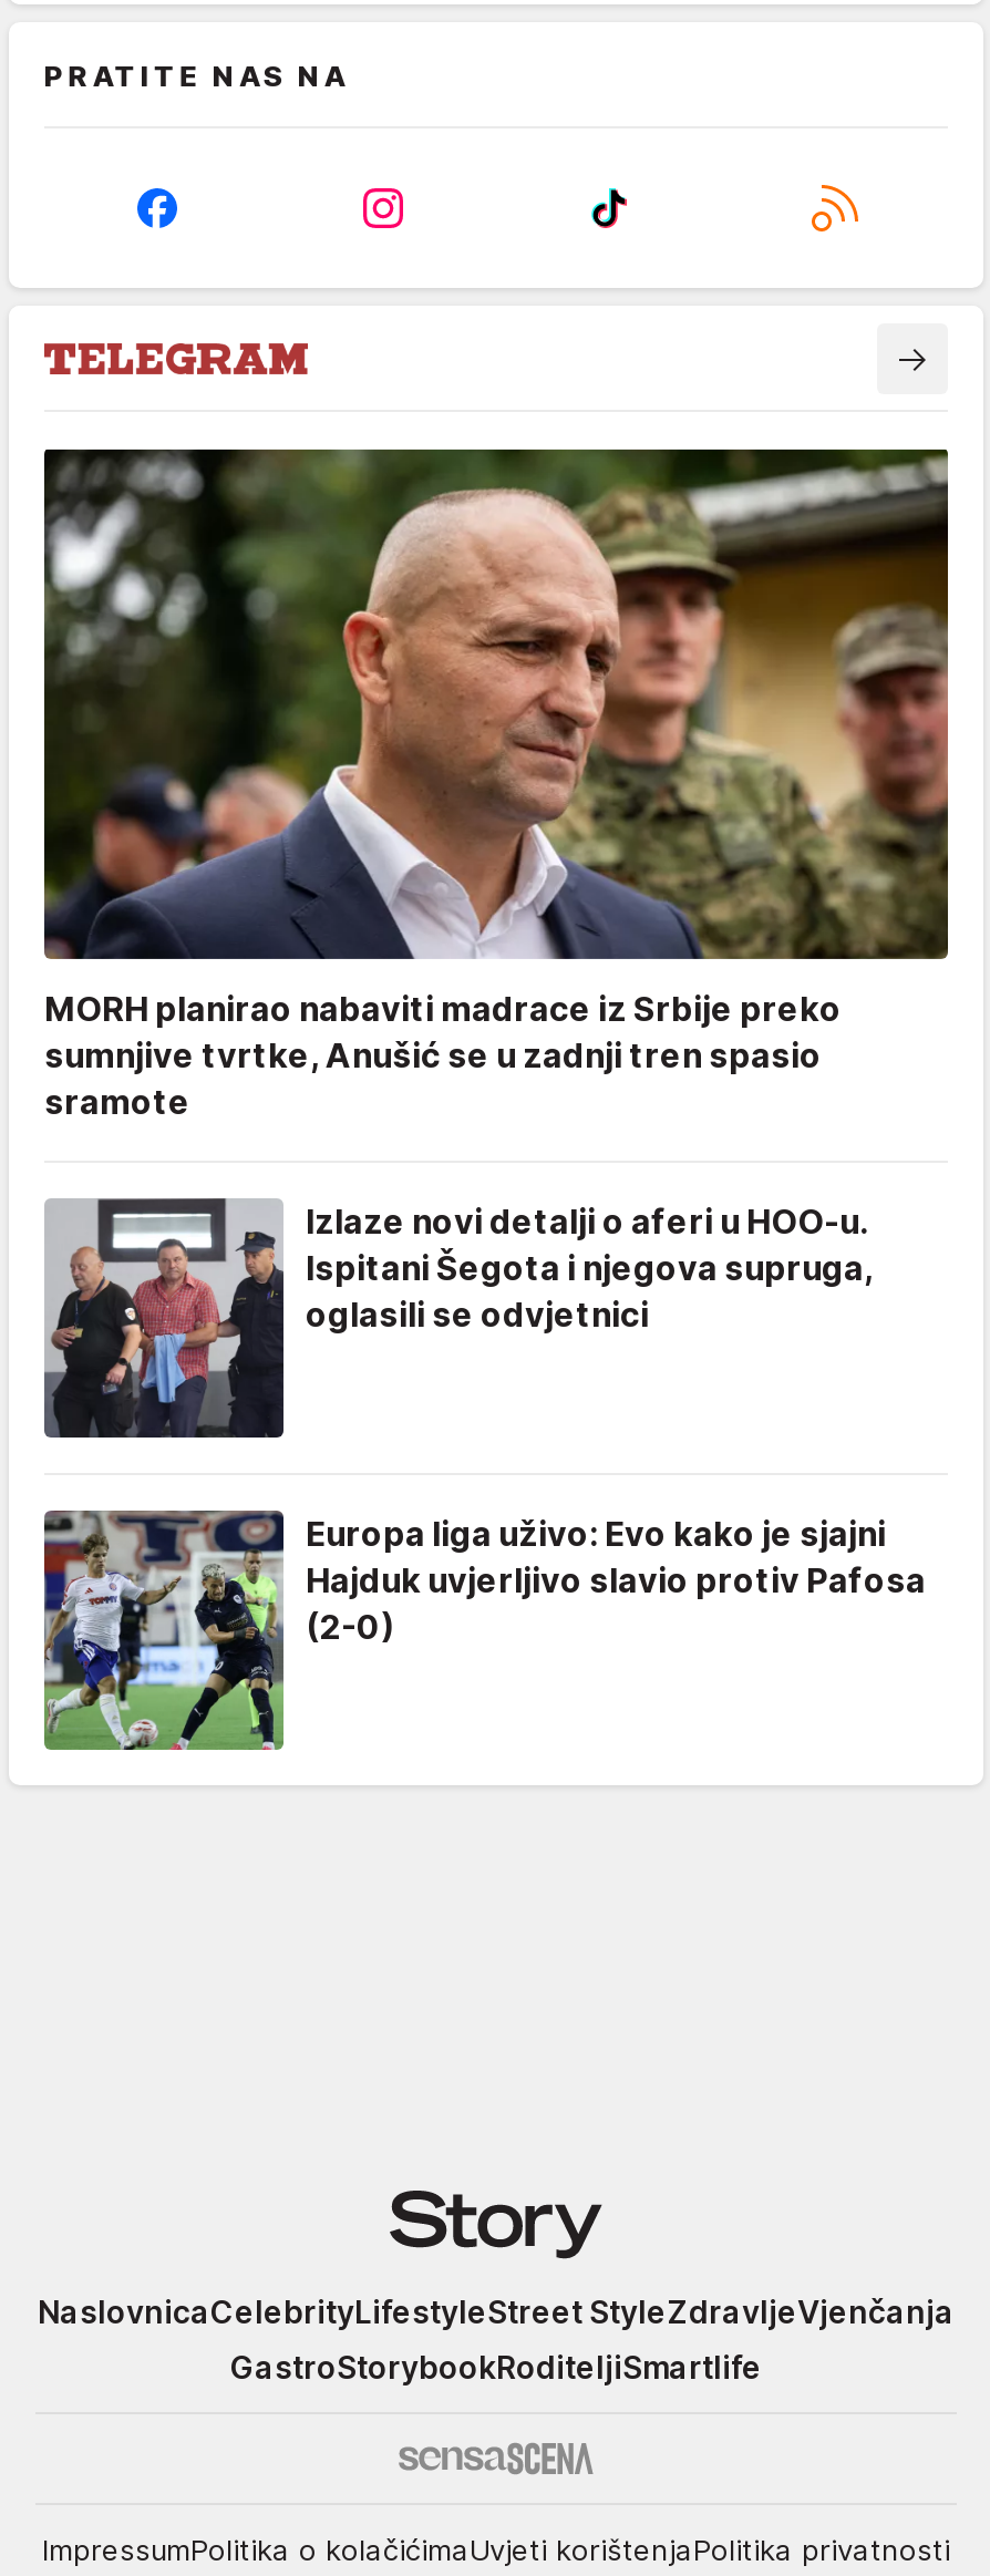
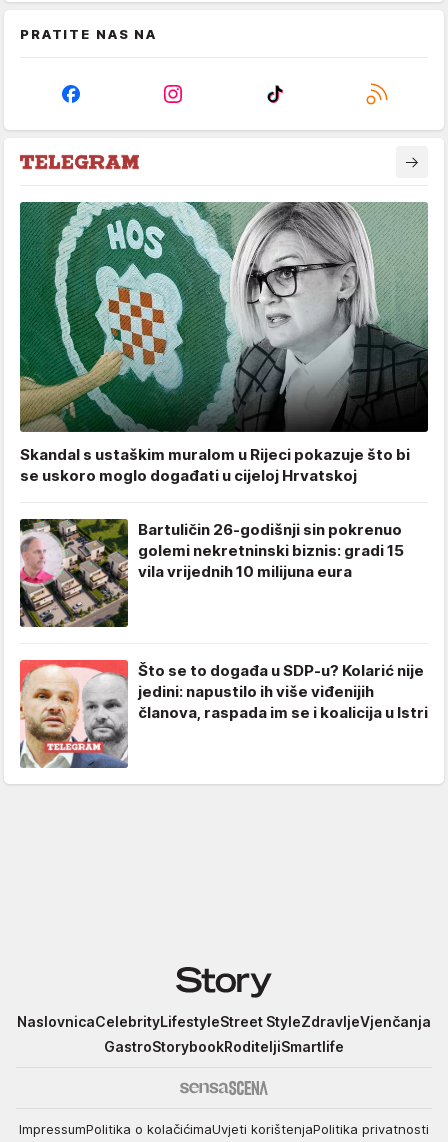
[44,447,950,1122] [image] | MORH planirao nabaviti madrace iz Srbije preko | sumnjive tvrtke, Anušić se u zadnji tren spasio | sramote -> [20,201,428,485] [image] | Skandal s ustaškim muralom u Rijeci pokazuje što bi | se uskoro moglo događati u cijeloj Hrvatskoj
[44,1196,873,1440] [image] | Izlaze novi detalji o aferi u HOO-u. | Ispitani Šegota i njegova supruga, | oglasili se odvjetnici -> [19,518,404,628] [image] | Bartuličin 26-godišnji sin pokrenuo | golemi nekretninski biznis: gradi 15 | vila vrijednih 10 milijuna eura
[42,1508,926,1752] [image] | Europa liga uživo: Evo kako je sjajni | Hajduk uvjerljivo slavio protiv Pafosa | (2-0) -> [19,659,428,769] [image] | Što se to događa u SDP-u? Kolarić nije | jedini: napustilo ih više viđenijih | članova, raspada im se i koalicija u Istri

